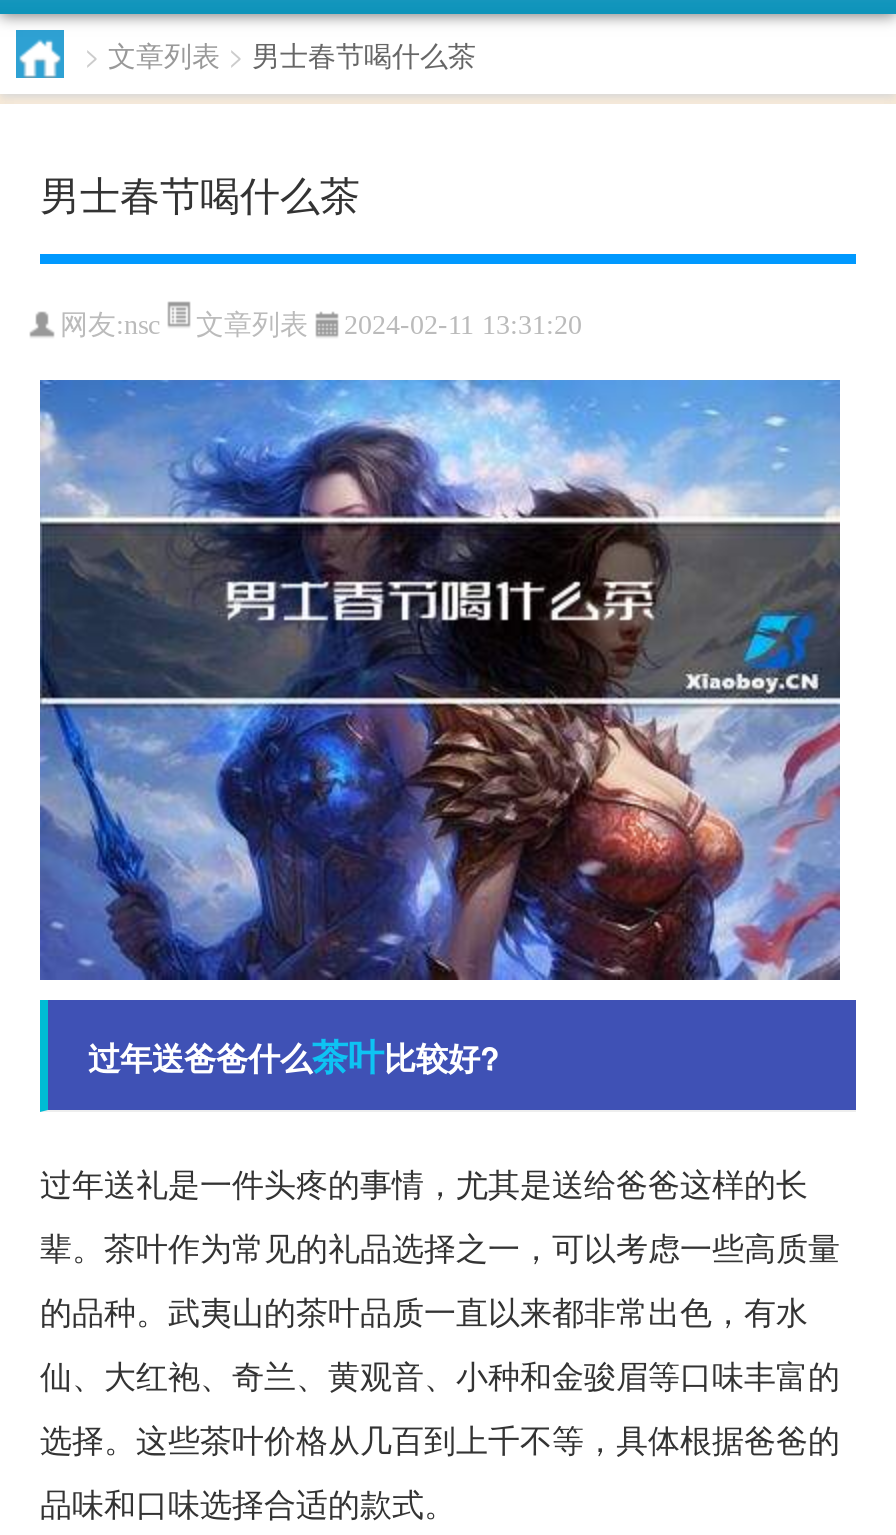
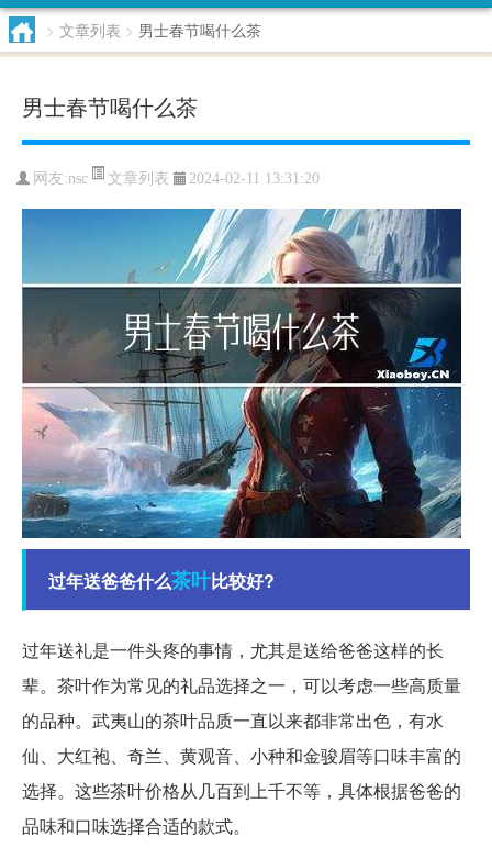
[38,378,842,982] [image] -> [22,208,462,539] [image]

